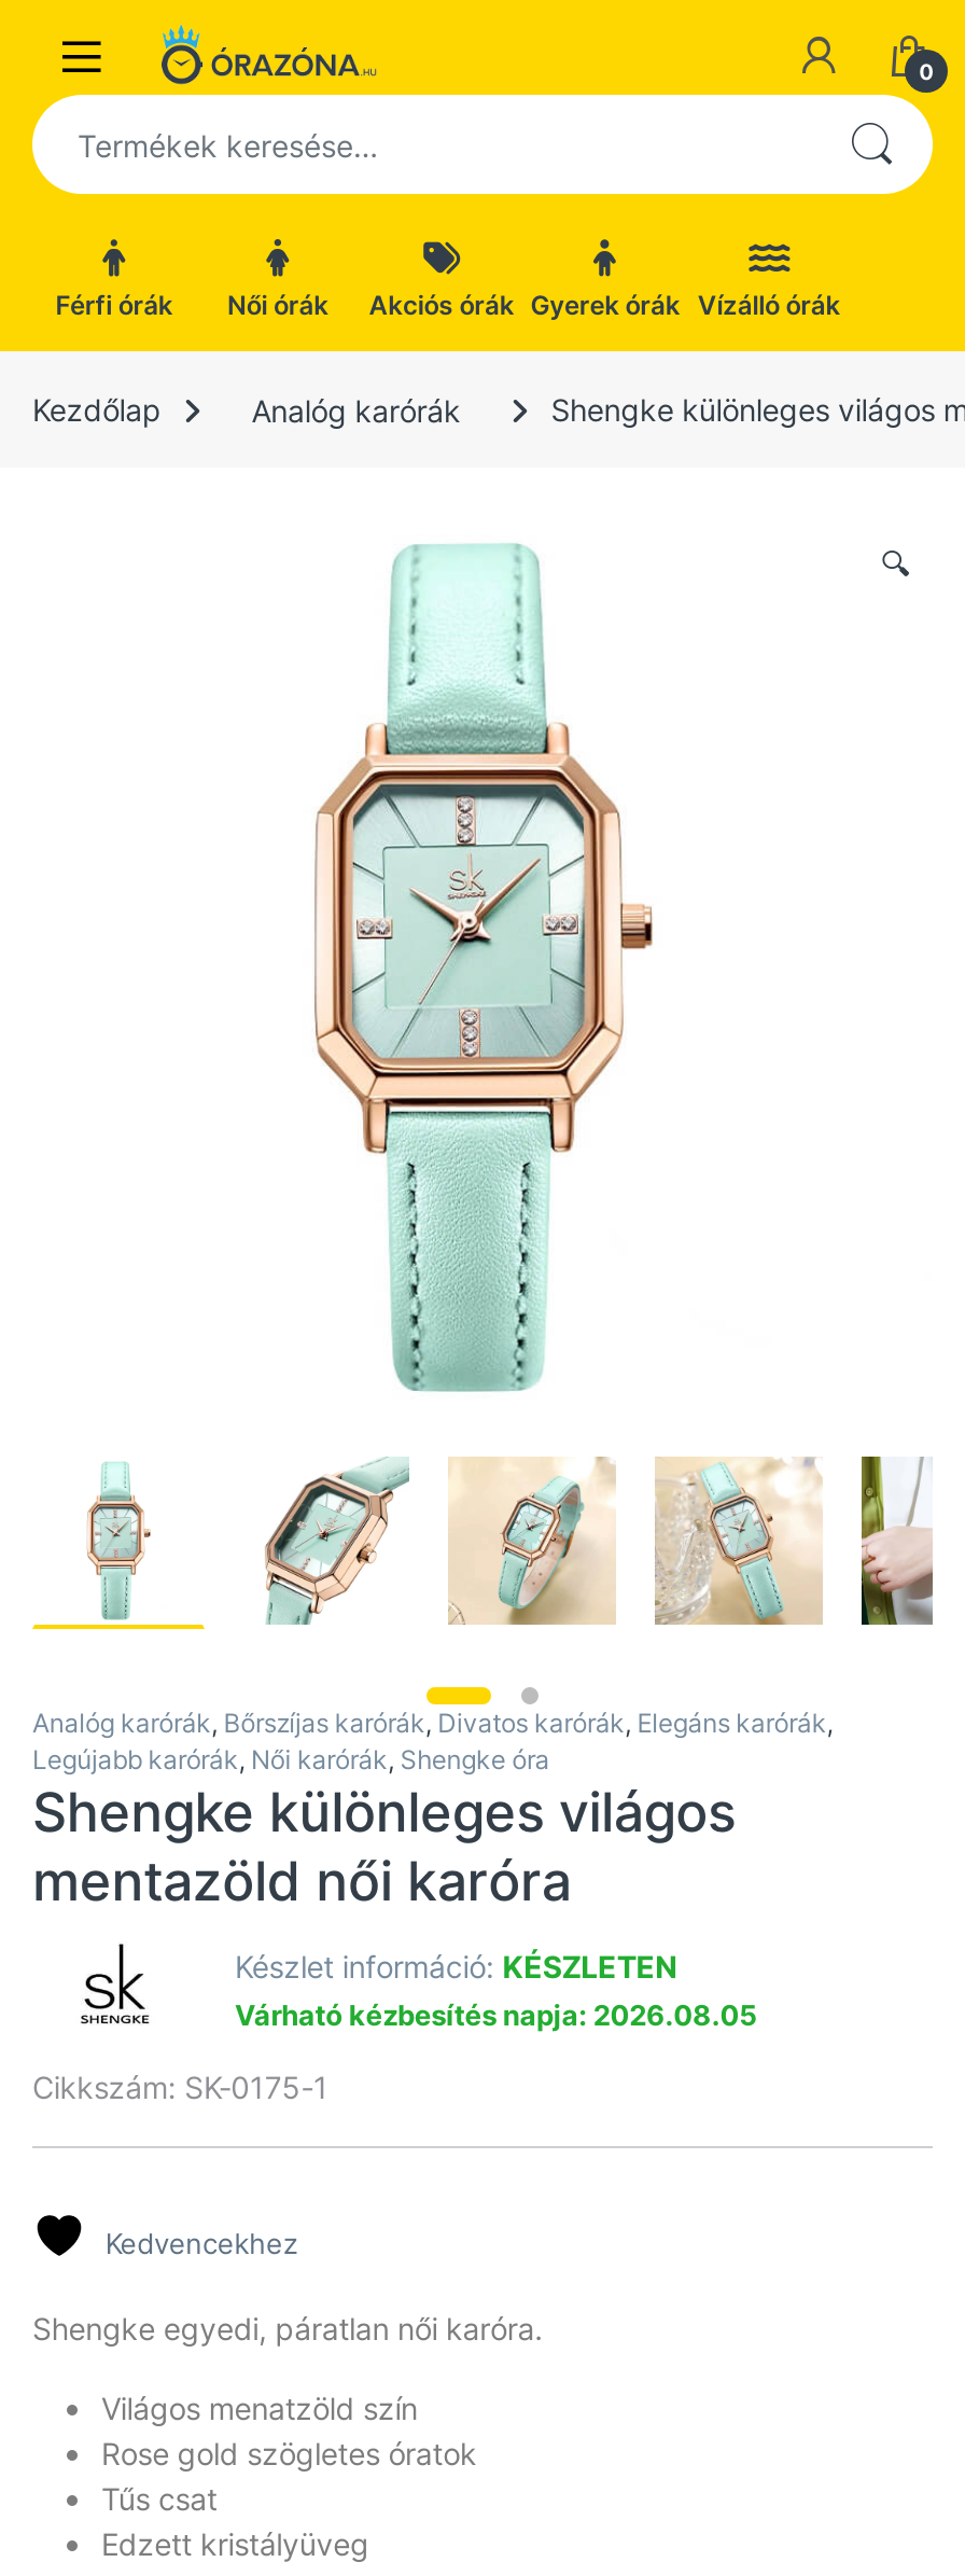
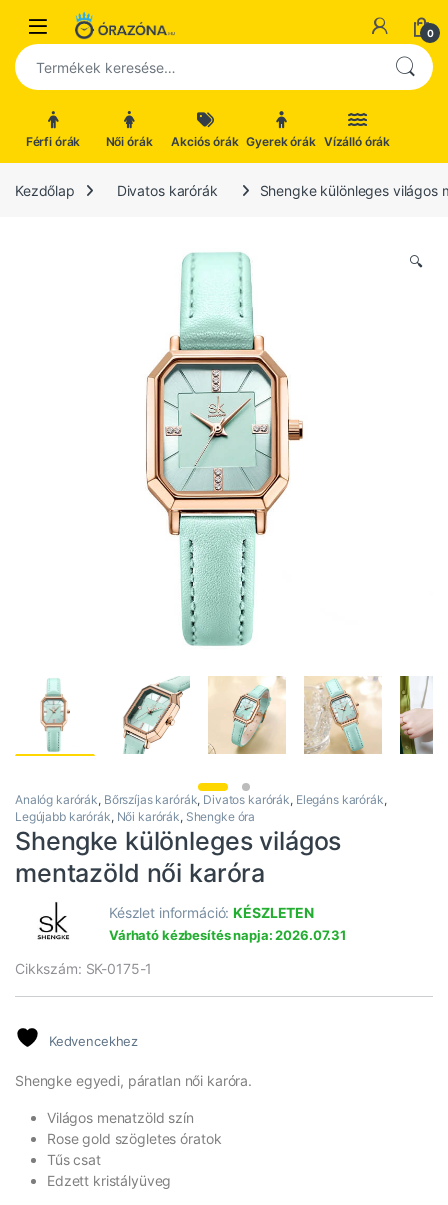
[252,392,461,428] Analóg karórák -> [117,182,218,199] Divatos karórák
[235,1997,756,2031] Várható kézbesítés napja: 2026.08.05 -> [109,927,346,943] Várható kézbesítés napja: 2026.07.31

